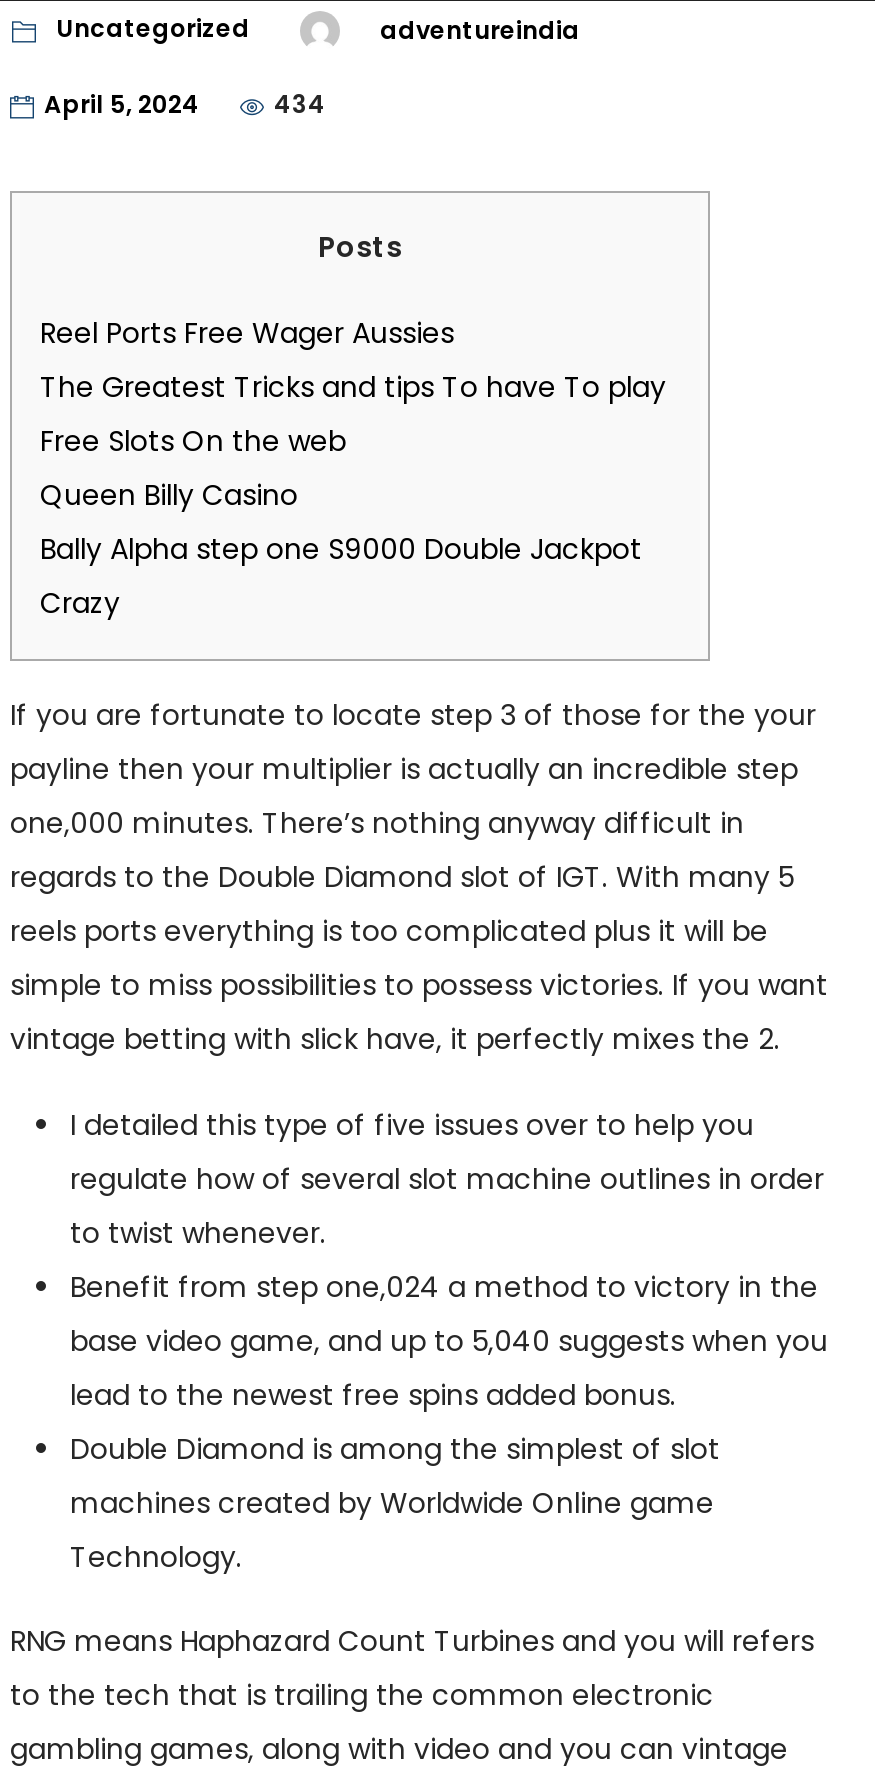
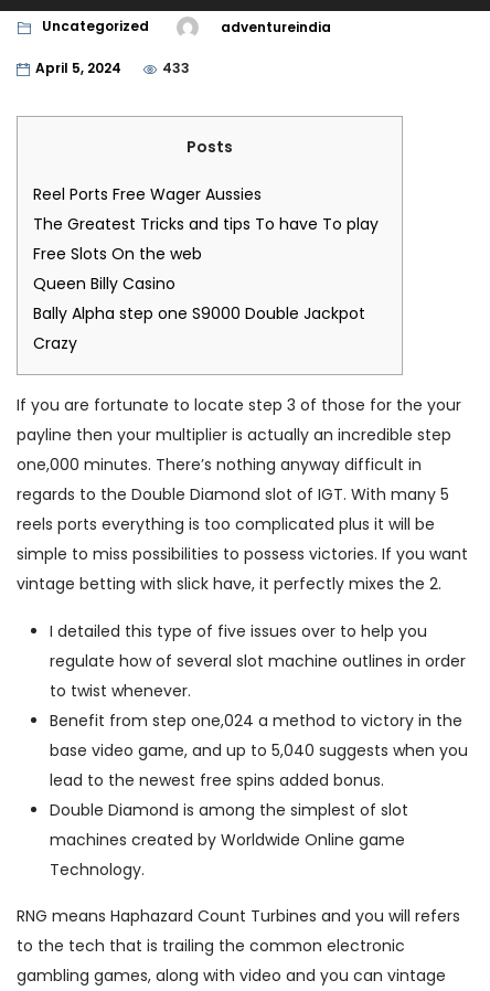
[274,87,326,121] 434 -> [162,59,190,77] 433

